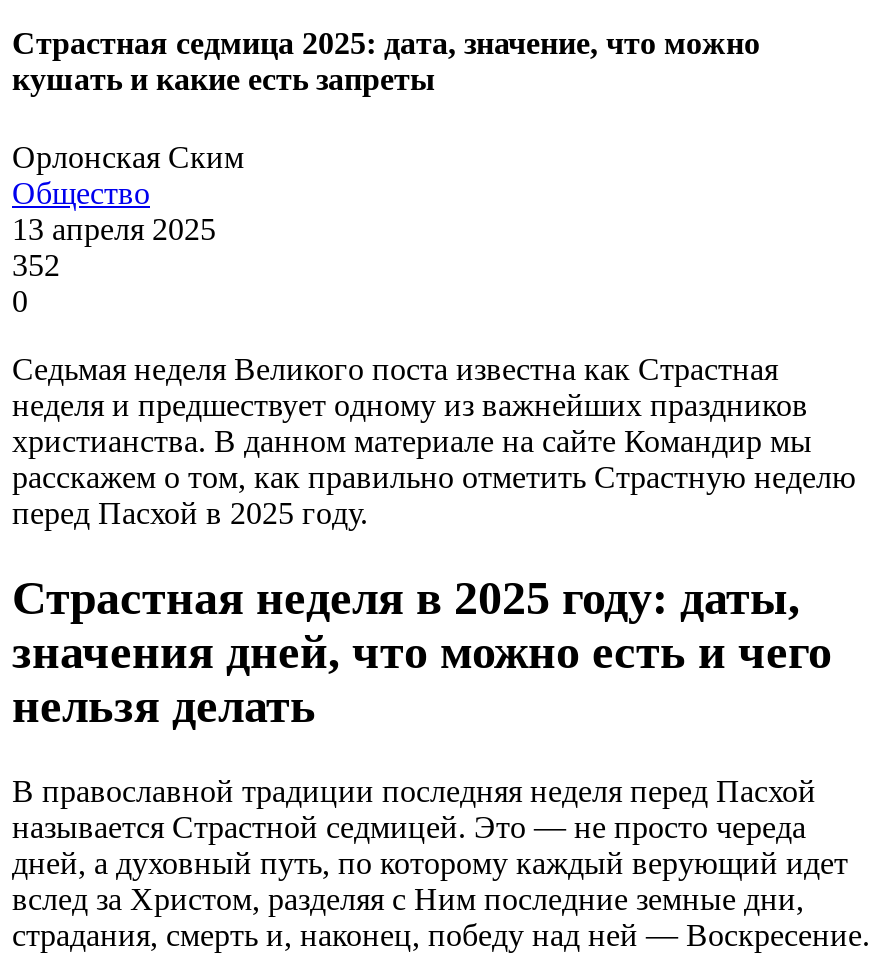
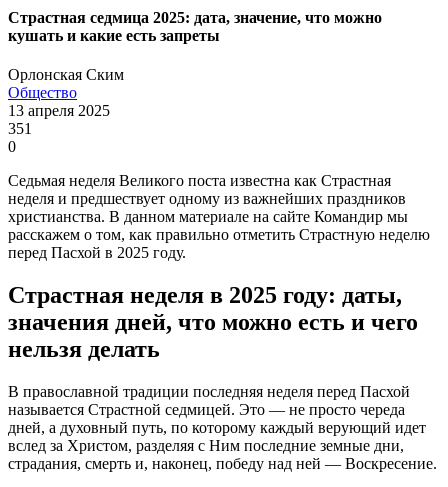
[12,249,60,283] 352 -> [8,120,32,137] 351

